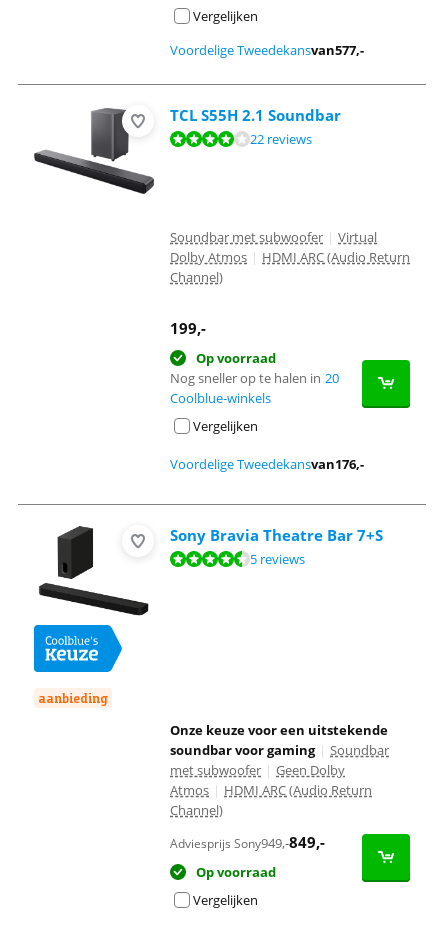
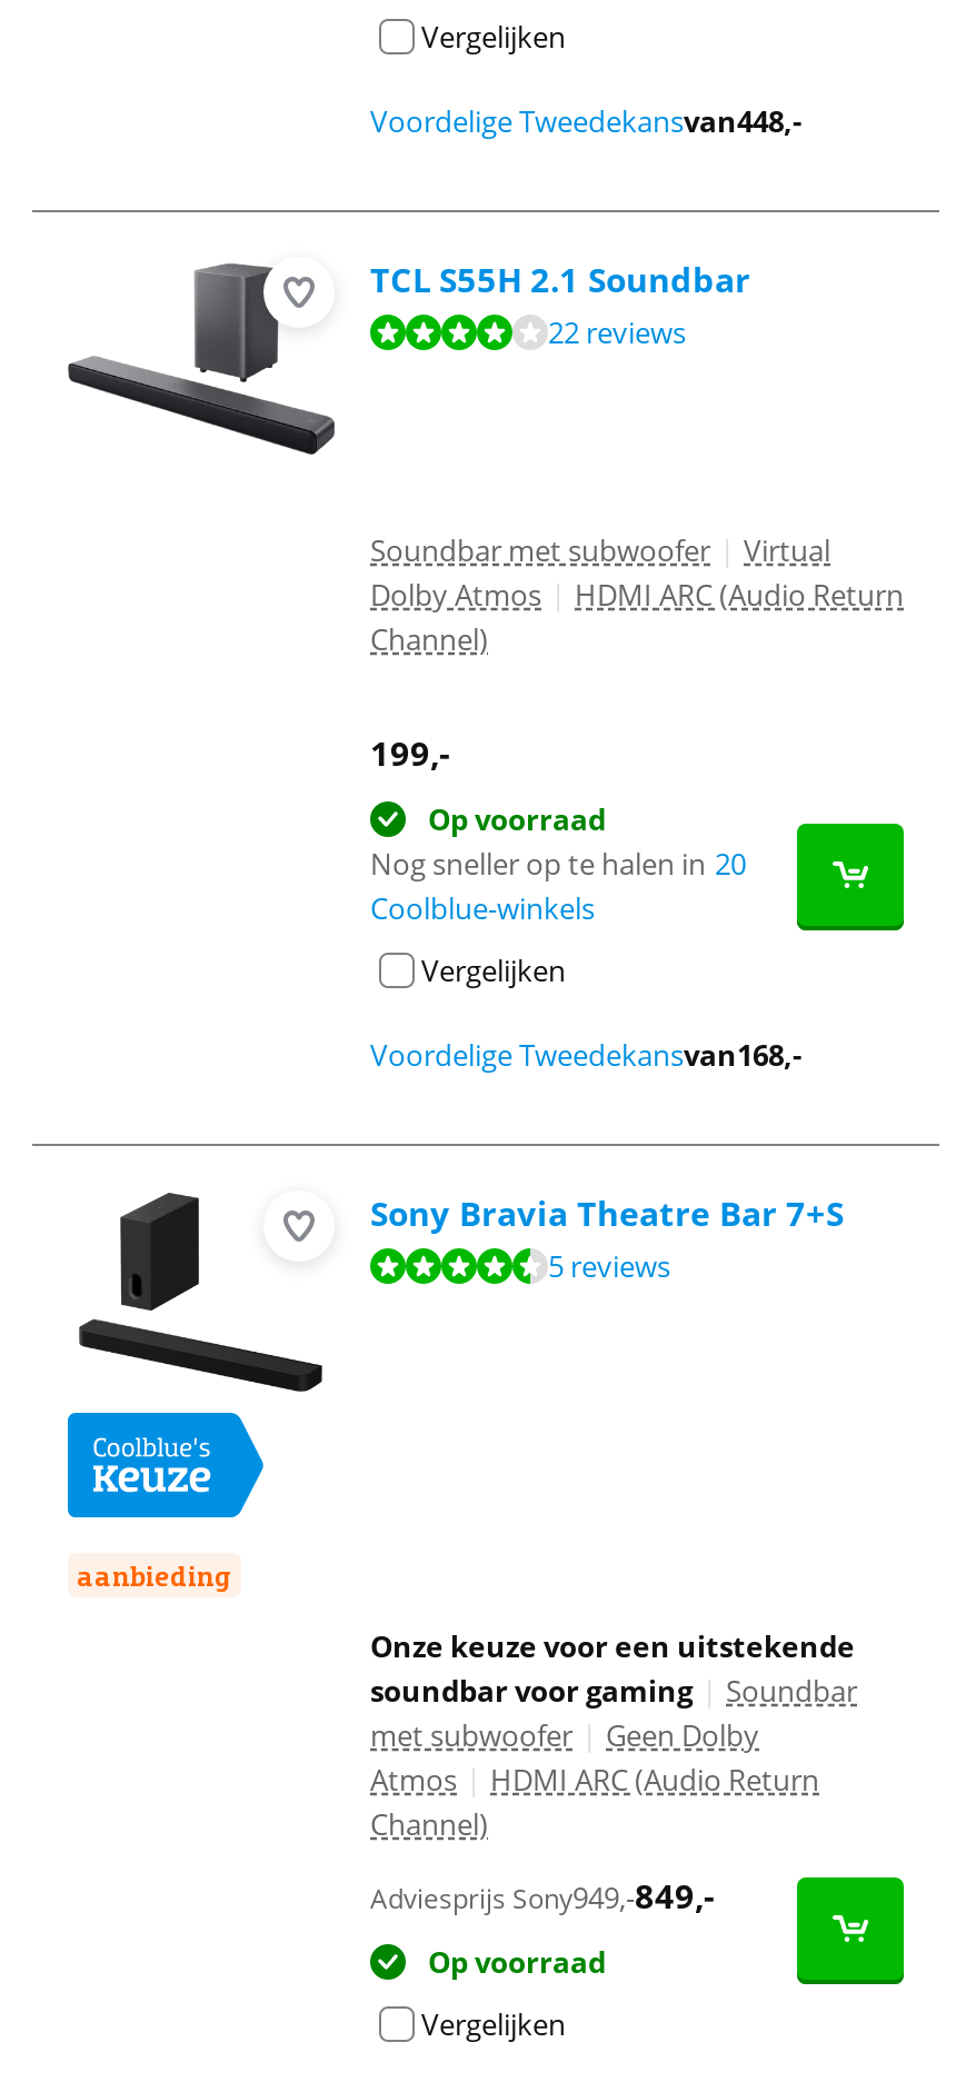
[170,41,364,59] Voordelige Tweedekansvan577,- -> [370,102,801,142] Voordelige Tweedekansvan448,-
[170,455,364,473] Voordelige Tweedekansvan176,- -> [370,1036,801,1076] Voordelige Tweedekansvan168,-

